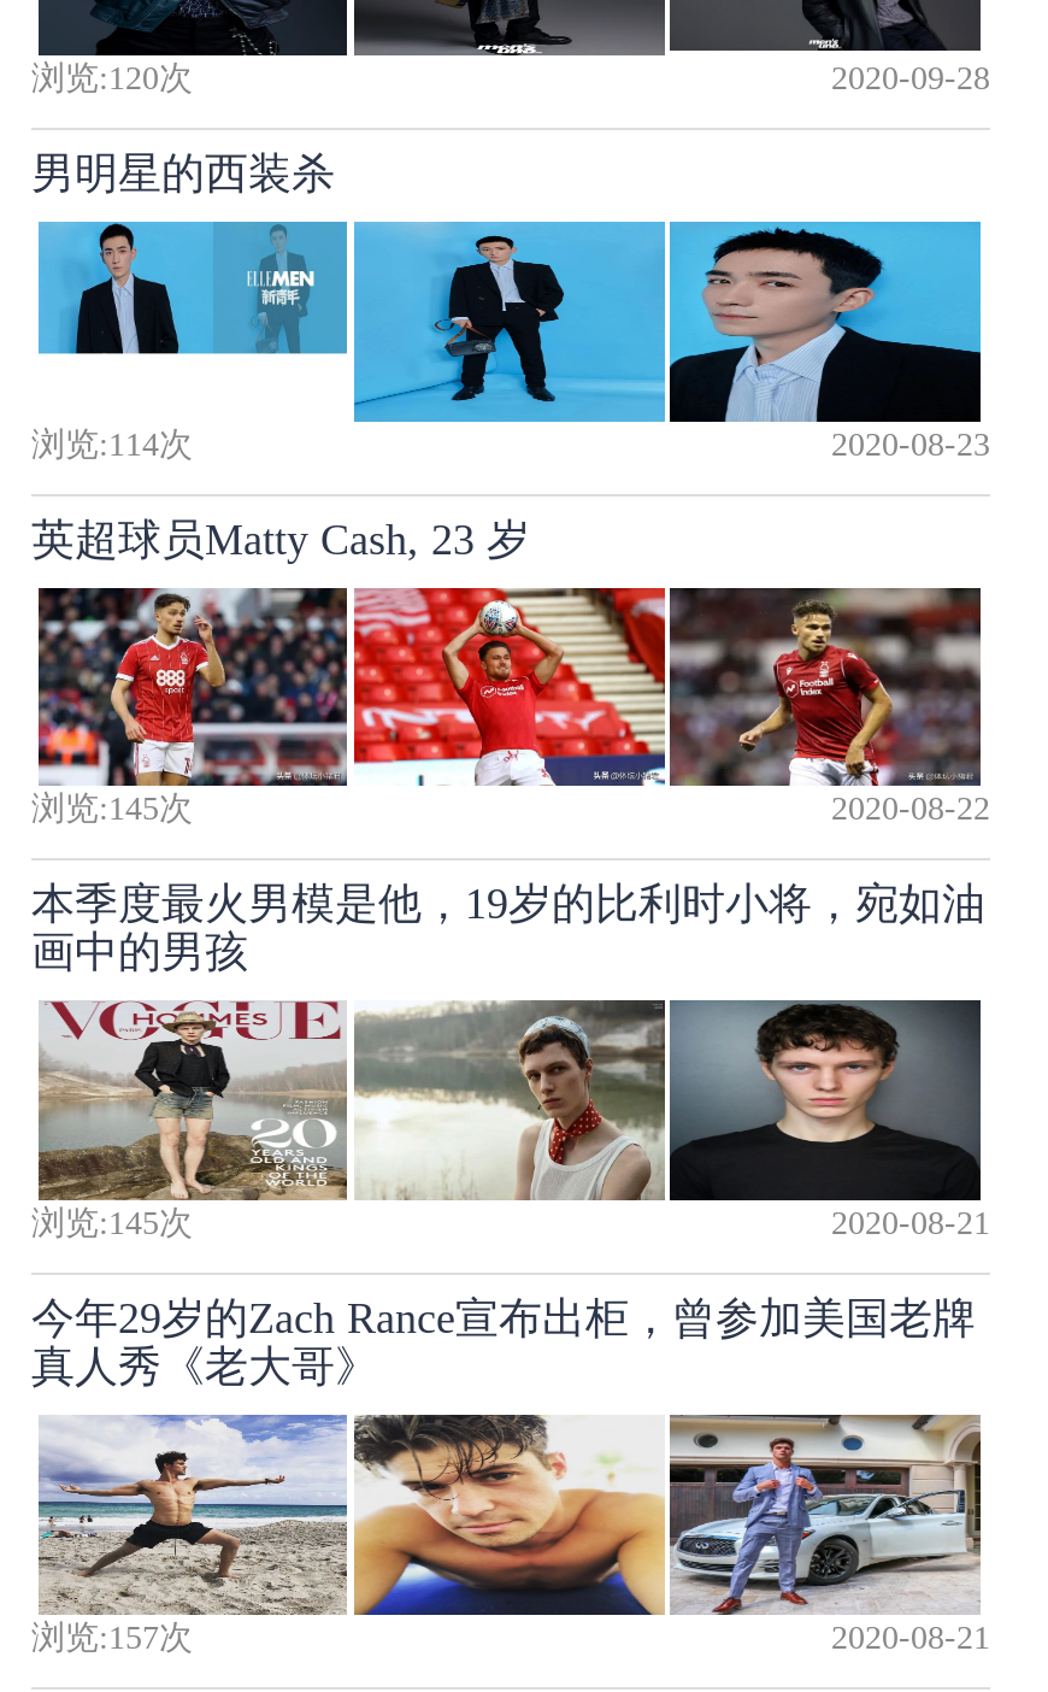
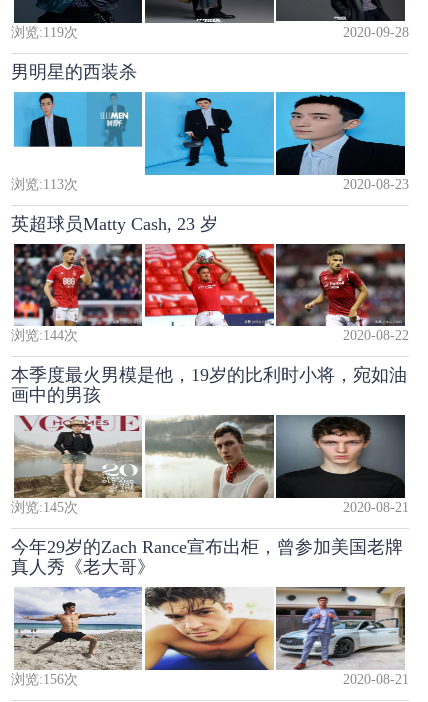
[31,60,193,96] 浏览:120次 -> [11,25,78,40] 浏览:119次
[31,426,193,462] 浏览:114次 -> [11,177,78,192] 浏览:113次
[31,792,193,828] 浏览:145次 -> [11,328,78,343] 浏览:144次
[31,1619,193,1655] 浏览:157次 -> [11,672,78,687] 浏览:156次

